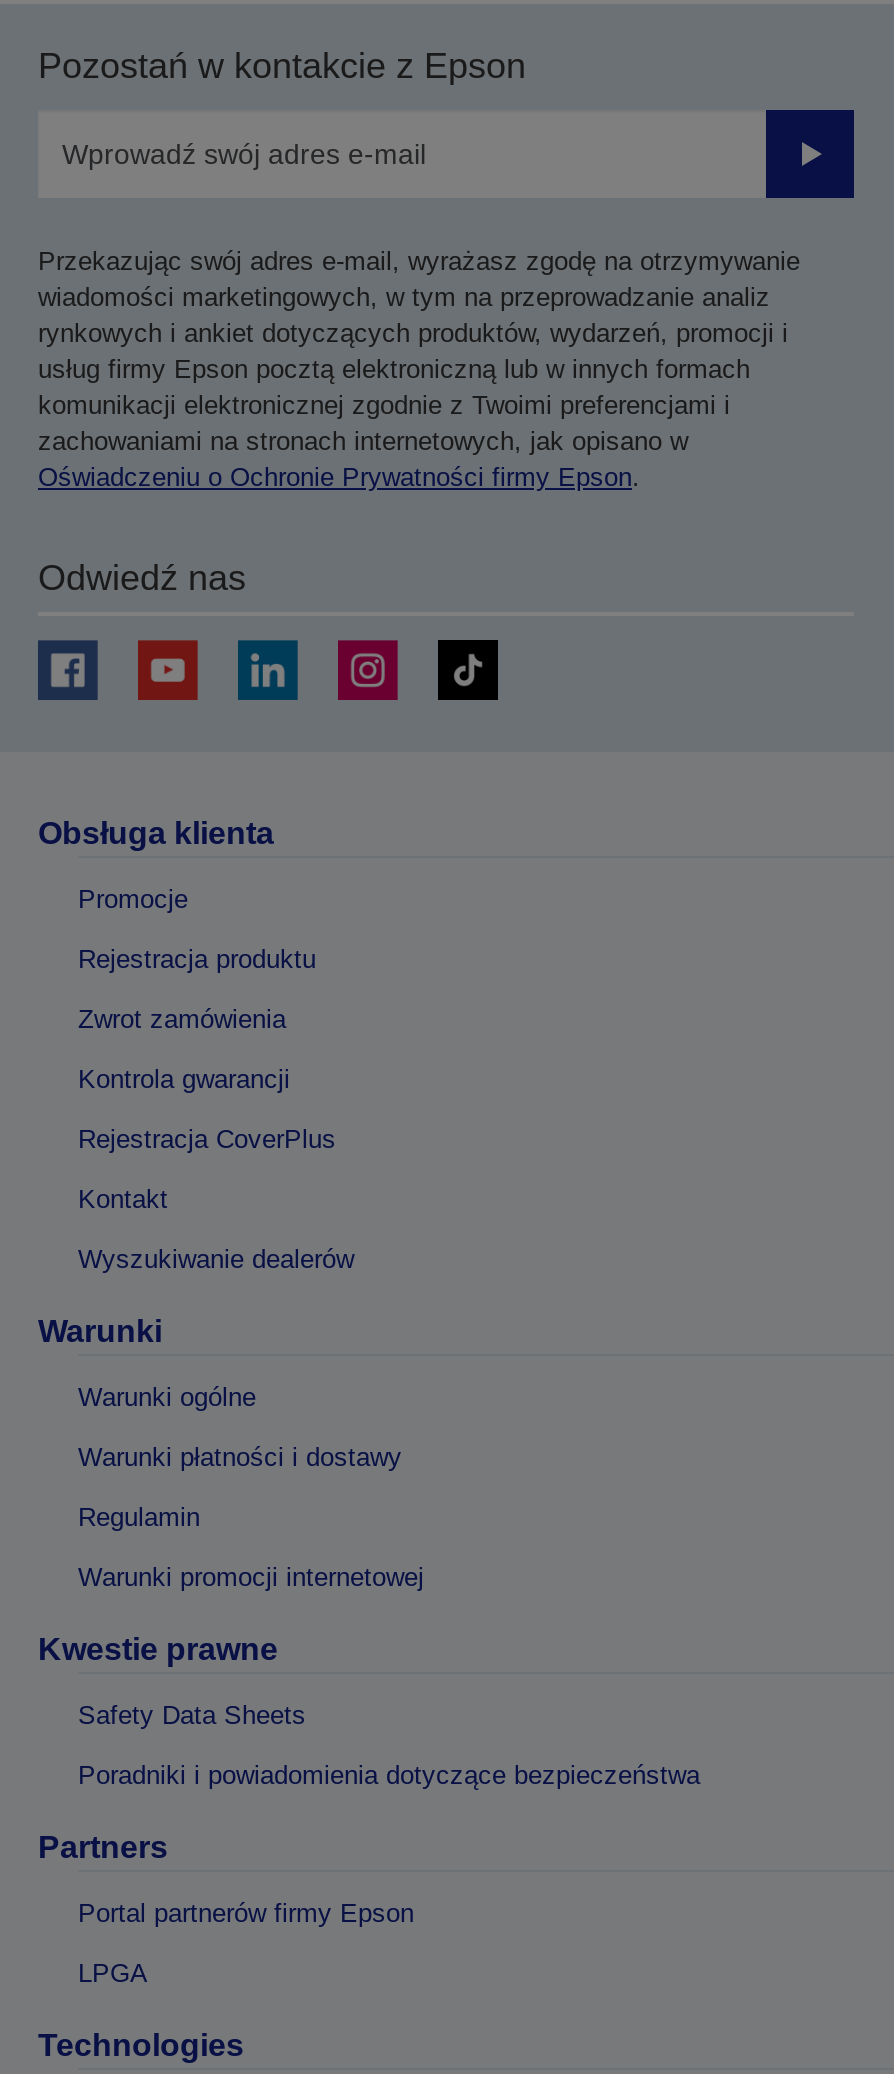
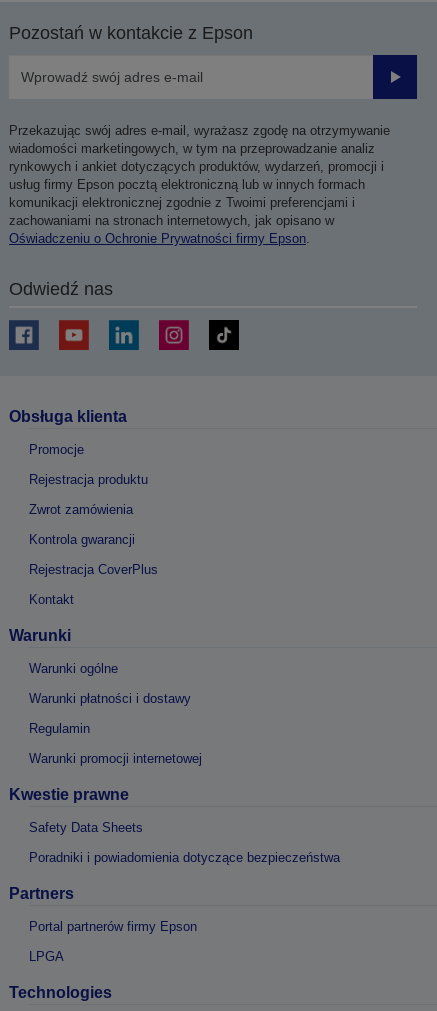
[78,1245,354,1275] Wyszukiwanie dealerów -> none

